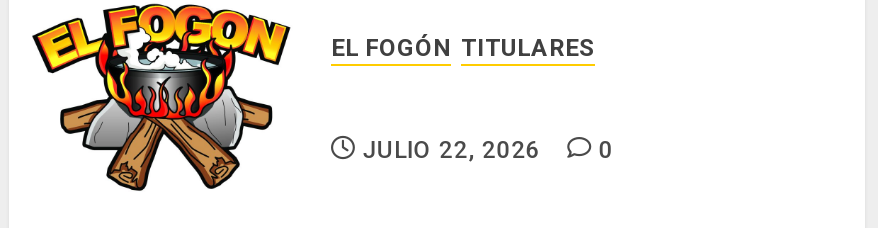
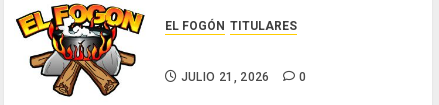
[363,137,541,165] JULIO 22, 2026 -> [181,69,270,83] JULIO 21, 2026

